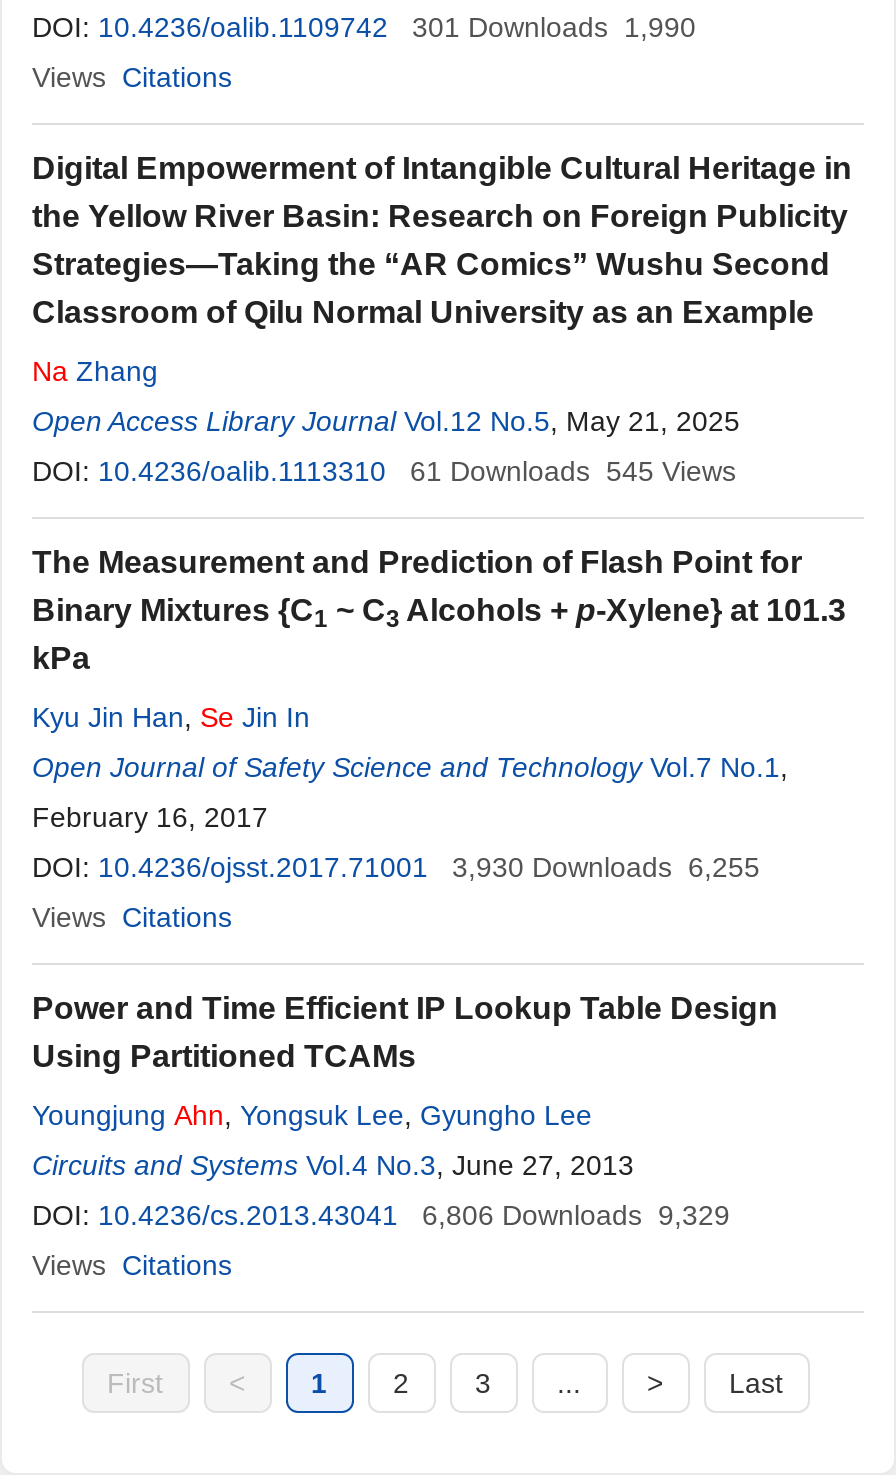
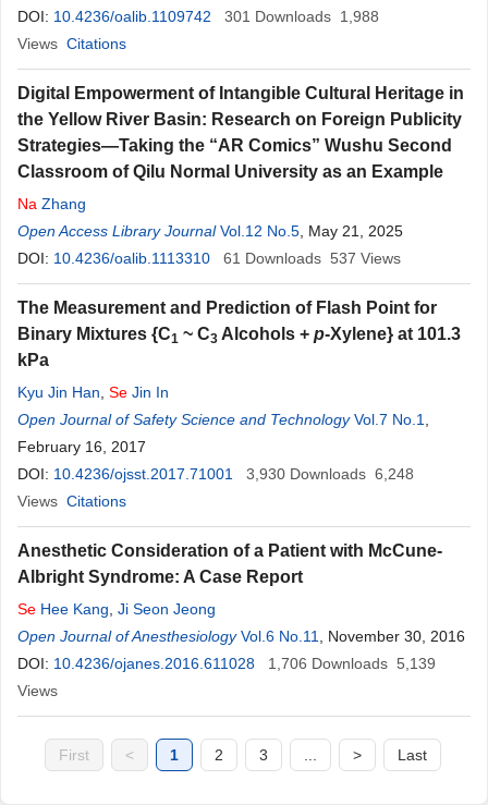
[32,11,696,43] DOI: 10.4236/oalib.1109742 301 Downloads 1,990 -> [17,8,379,25] DOI: 10.4236/oalib.1109742 301 Downloads 1,988
[410,455,736,487] 61 Downloads 545 Views -> [223,249,401,267] 61 Downloads 537 Views
[32,851,760,883] DOI: 10.4236/ojsst.2017.71001 3,930 Downloads 6,255 -> [17,465,414,483] DOI: 10.4236/ojsst.2017.71001 3,930 Downloads 6,248
[32,991,778,1073] Power and Time Efficient IP Lookup Table Design | Using Partitioned TCAMs -> [17,541,442,586] Anesthetic Consideration of a Patient with McCune- | Albright Syndrome: A Case Report
[32,1099,592,1131] Youngjung Ahn, Yongsuk Lee, Gyungho Lee -> [17,600,216,618] Se Hee Kang, Ji Seon Jeong
[32,1149,634,1181] Circuits and Systems Vol.4 No.3, June 27, 2013 -> [17,627,465,645] Open Journal of Anesthesiology Vol.6 No.11, November 30, 2016
[32,1199,730,1231] DOI: 10.4236/cs.2013.43041 | 6,806 Downloads 9,329 -> [17,655,436,672] DOI: 10.4236/ojanes.2016.611028 | 1,706 Downloads 5,139
[32,1249,232,1281] Views Citations -> [17,682,58,699] Views

